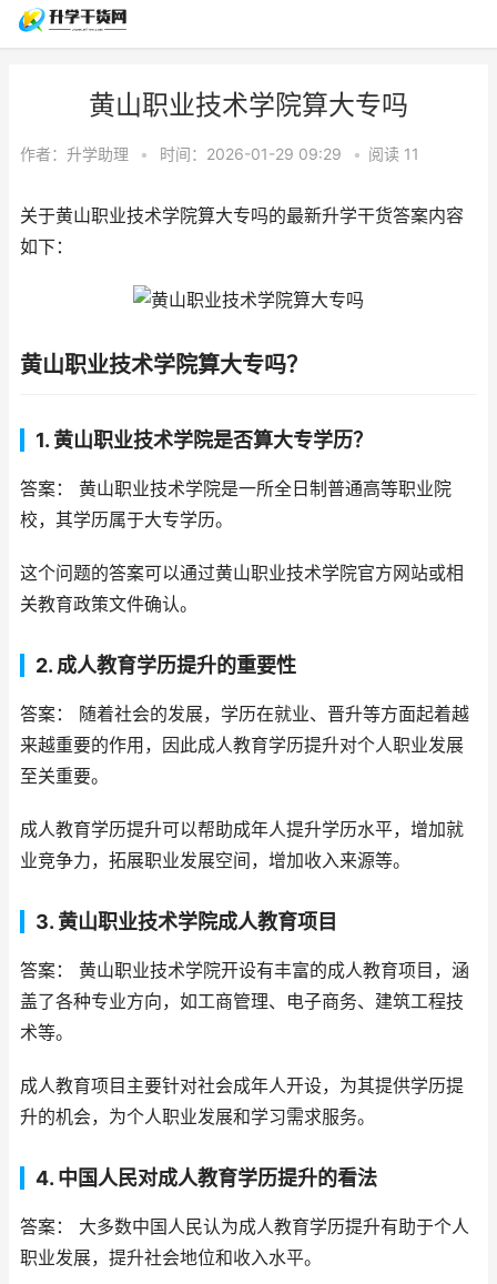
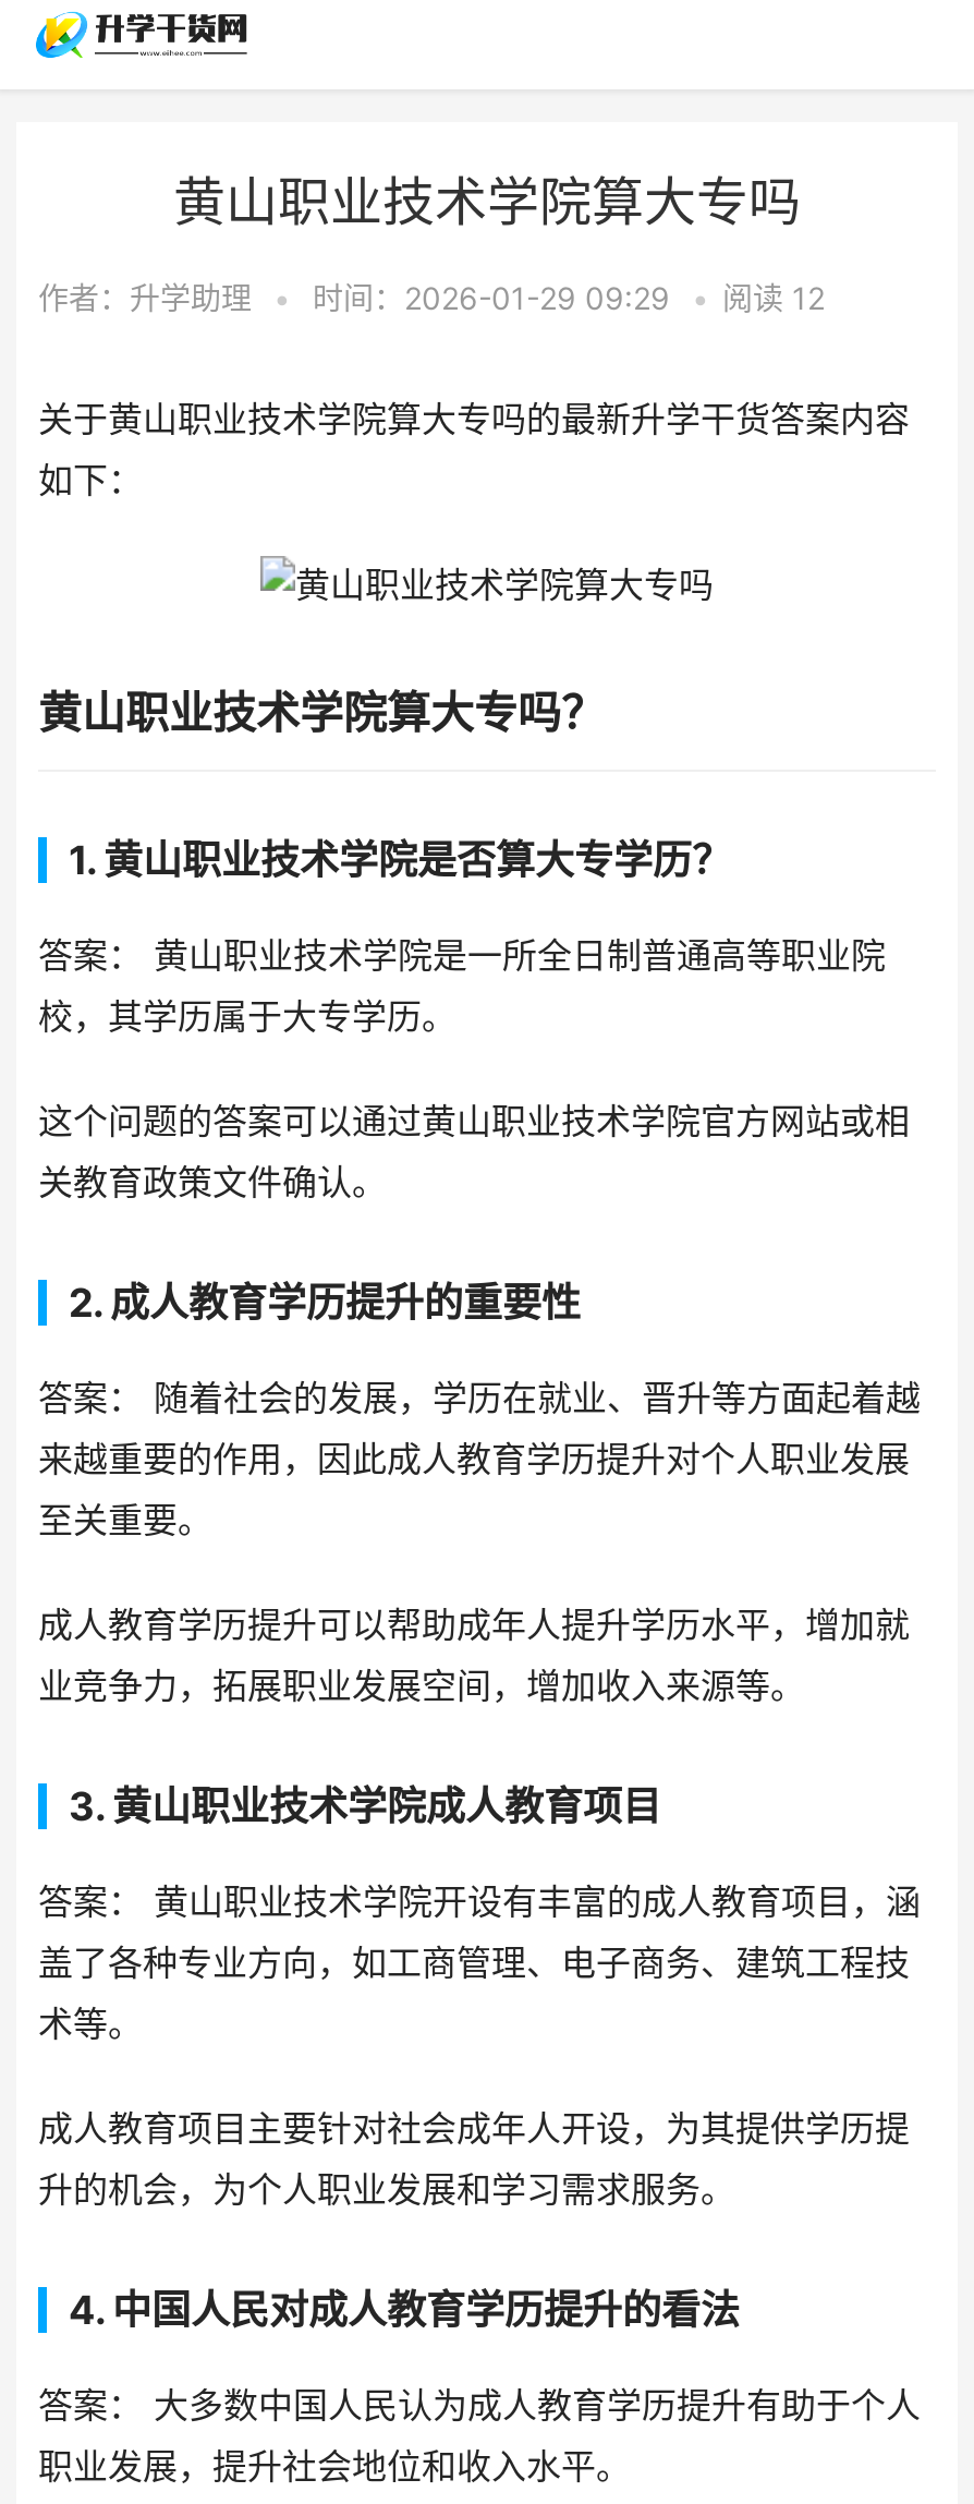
[20,144,419,163] 作者：升学助理 • 时间：2026-01-29 09:29 • 阅读11 -> [38,279,825,316] 作者：升学助理 • 时间：2026-01-29 09:29 • 阅读12

